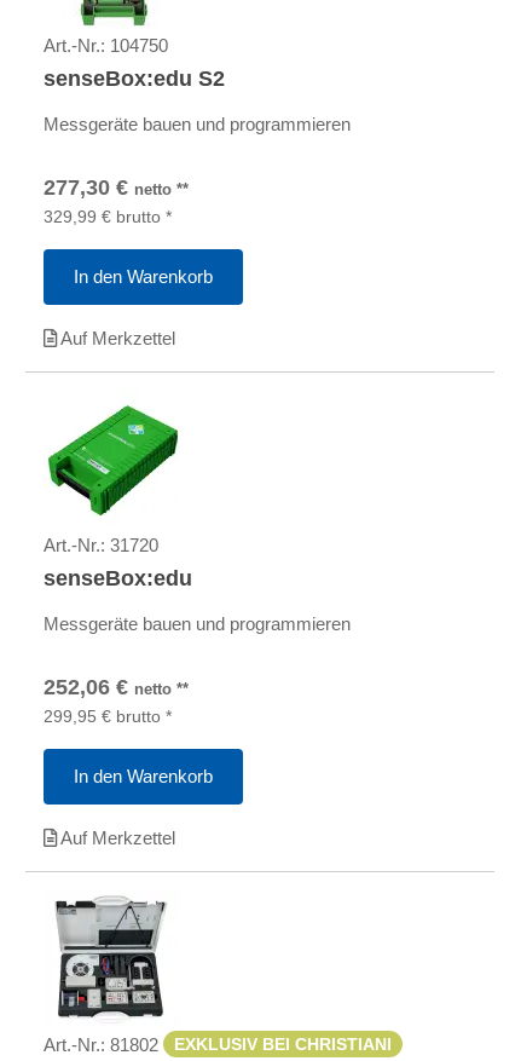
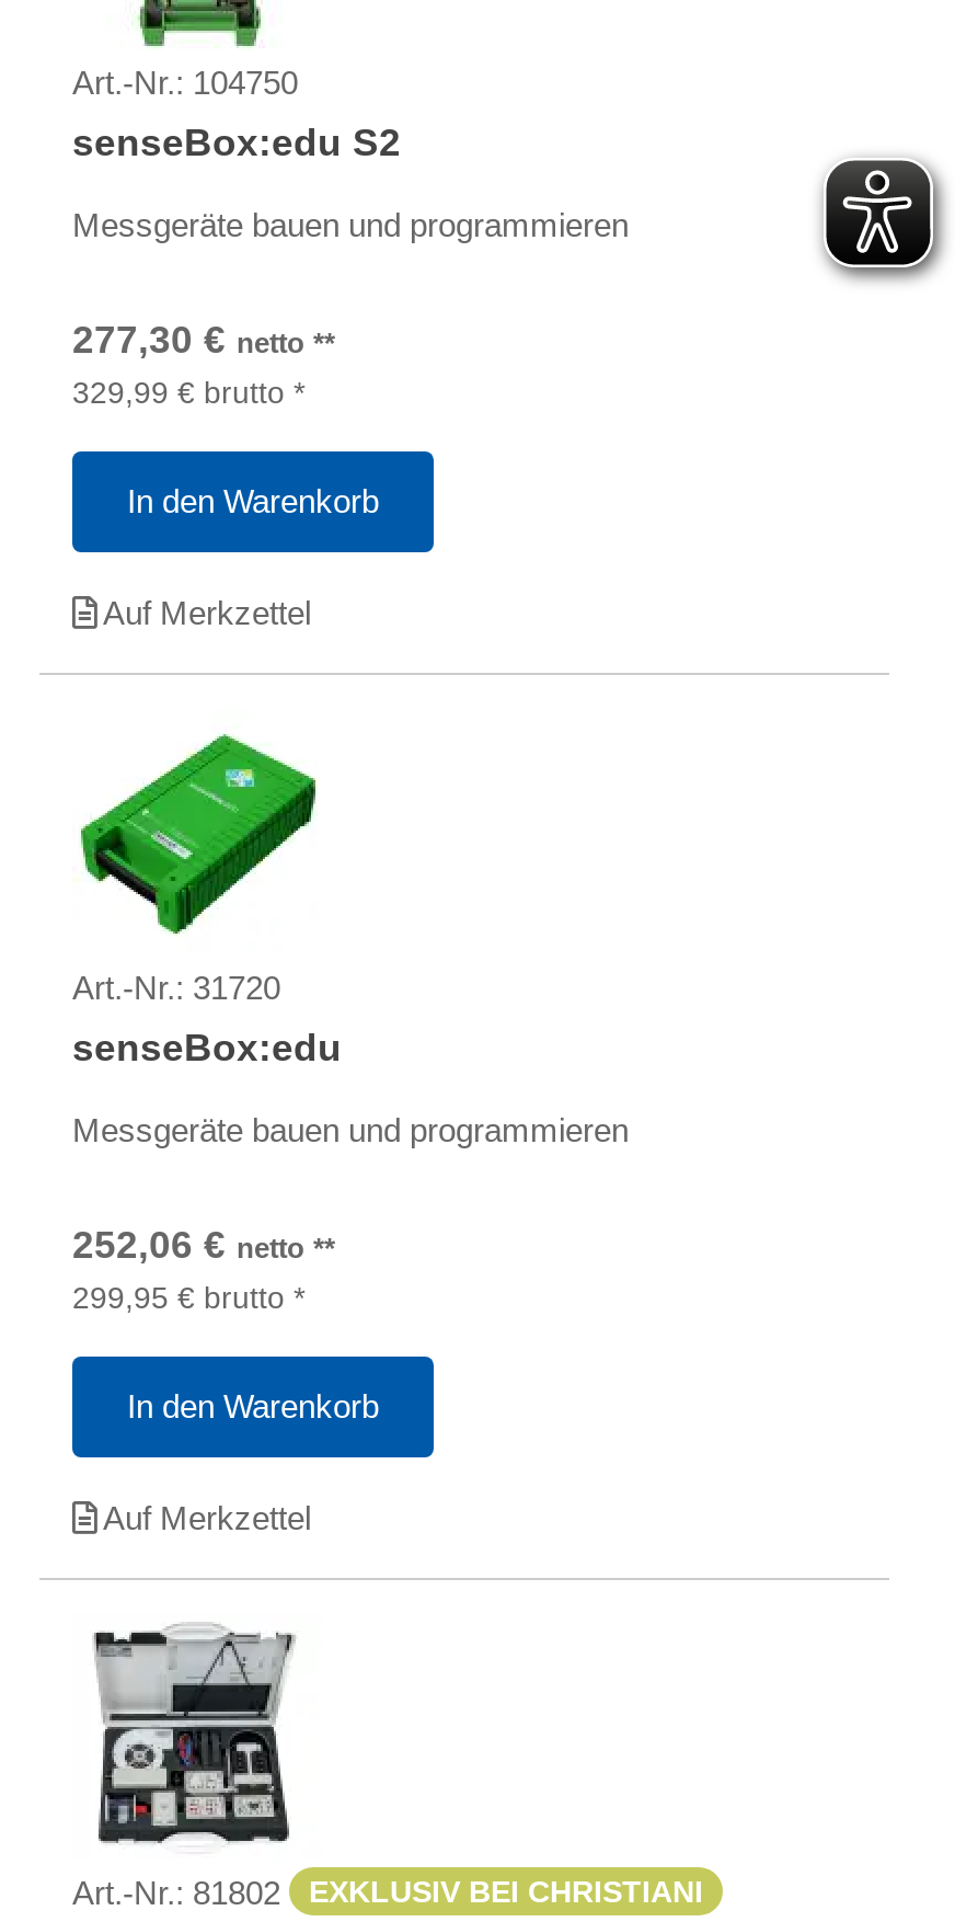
none -> [821,158,946,283] [image]

